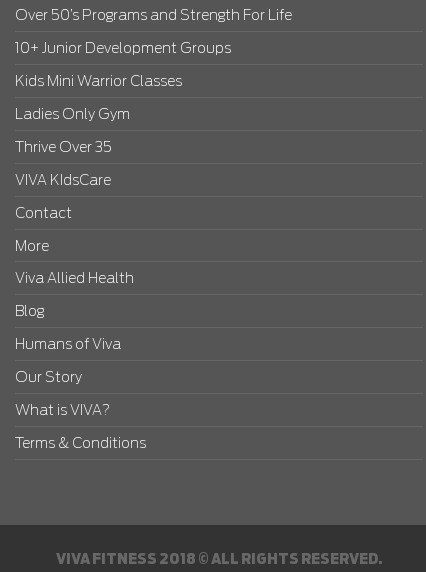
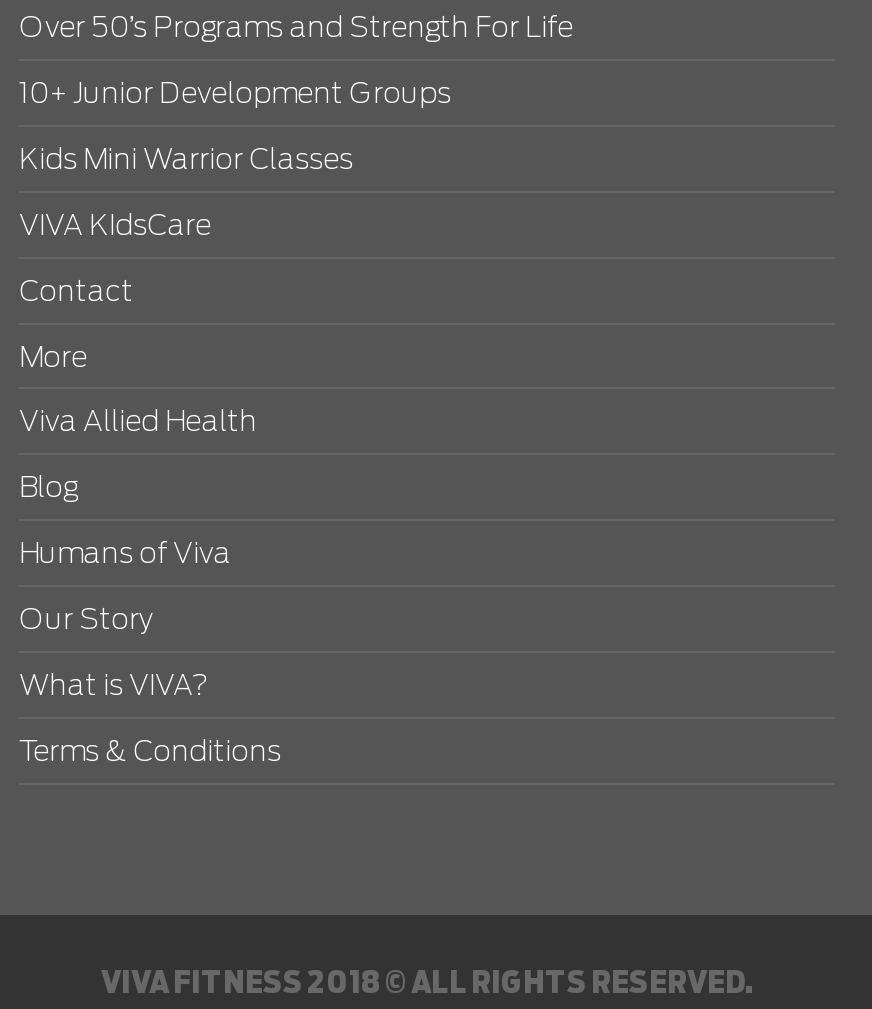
[15,108,130,155] Ladies Only Gym | Thrive Over 35 -> none

